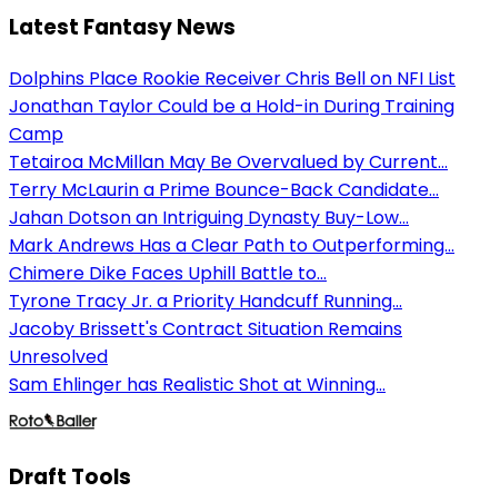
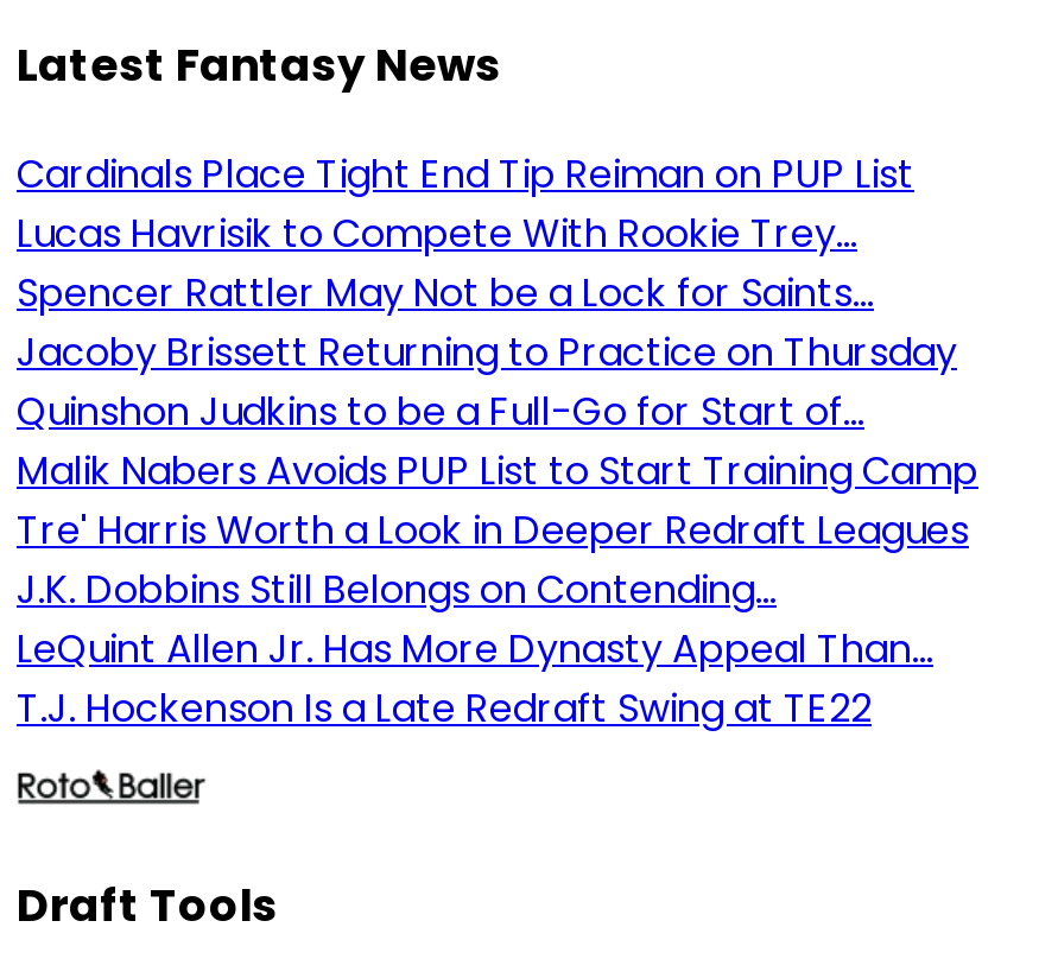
[9,66,456,397] Dolphins Place Rookie Receiver Chris Bell on NFI List | Jonathan Taylor Could be a Hold-in During Training | Camp | Tetairoa McMillan May Be Overvalued by Current... | Terry McLaurin a Prime Bounce-Back Candidate... | Jahan Dotson an Intriguing Dynasty Buy-Low... | Mark Andrews Has a Clear Path to Outperforming... | Chimere Dike Faces Uphill Battle to... | Tyrone Tracy Jr. a Priority Handcuff Running... | Jacoby Brissett's Contract Situation Remains | Unresolved | Sam Ehlinger has Realistic Shot at Winning... -> [17,147,978,736] Cardinals Place Tight End Tip Reiman on PUP List | Lucas Havrisik to Compete With Rookie Trey... | Spencer Rattler May Not be a Lock for Saints... | Jacoby Brissett Returning to Practice on Thursday | Quinshon Judkins to be a Full-Go for Start of... | Malik Nabers Avoids PUP List to Start Training Camp | Tre' Harris Worth a Look in Deeper Redraft Leagues | J.K. Dobbins Still Belongs on Contending... | LeQuint Allen Jr. Has More Dynasty Appeal Than... | T.J. Hockenson Is a Late Redraft Swing at TE22

